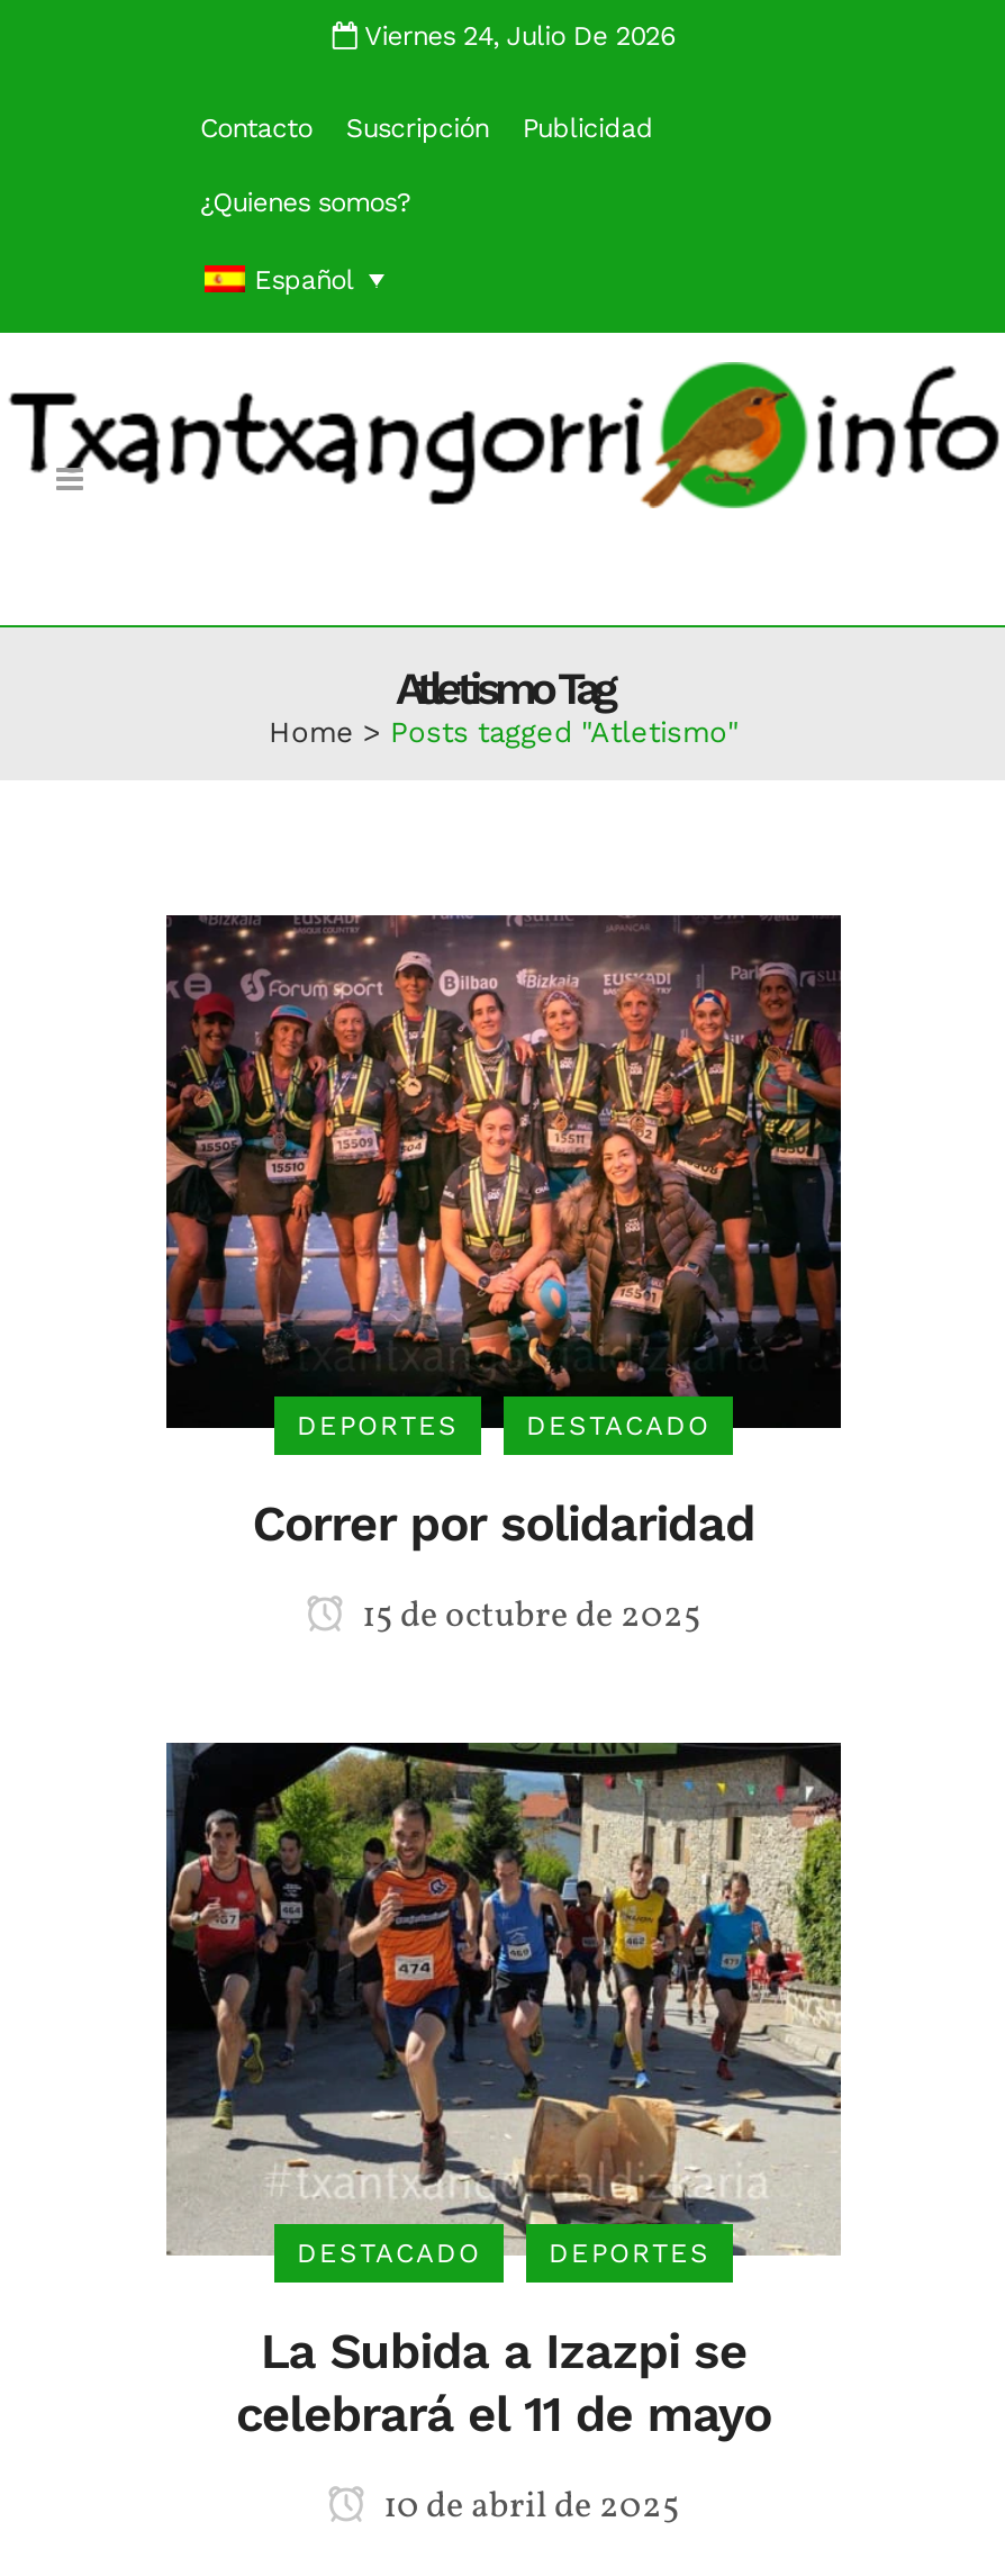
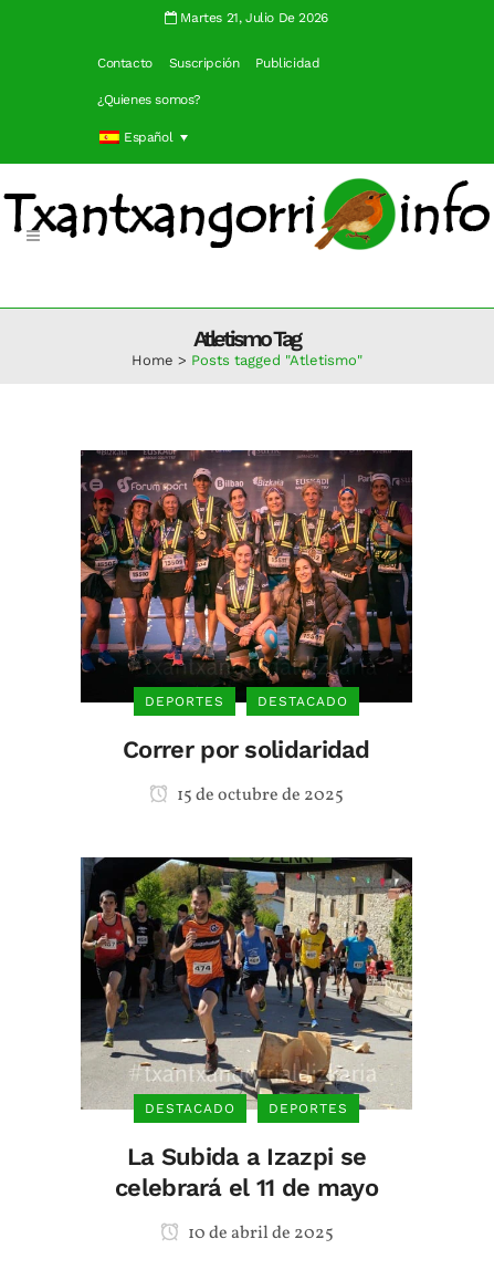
[356,20,675,52] Viernes 24, Julio De 2026 -> [177,10,328,25] Martes 21, Julio De 2026

